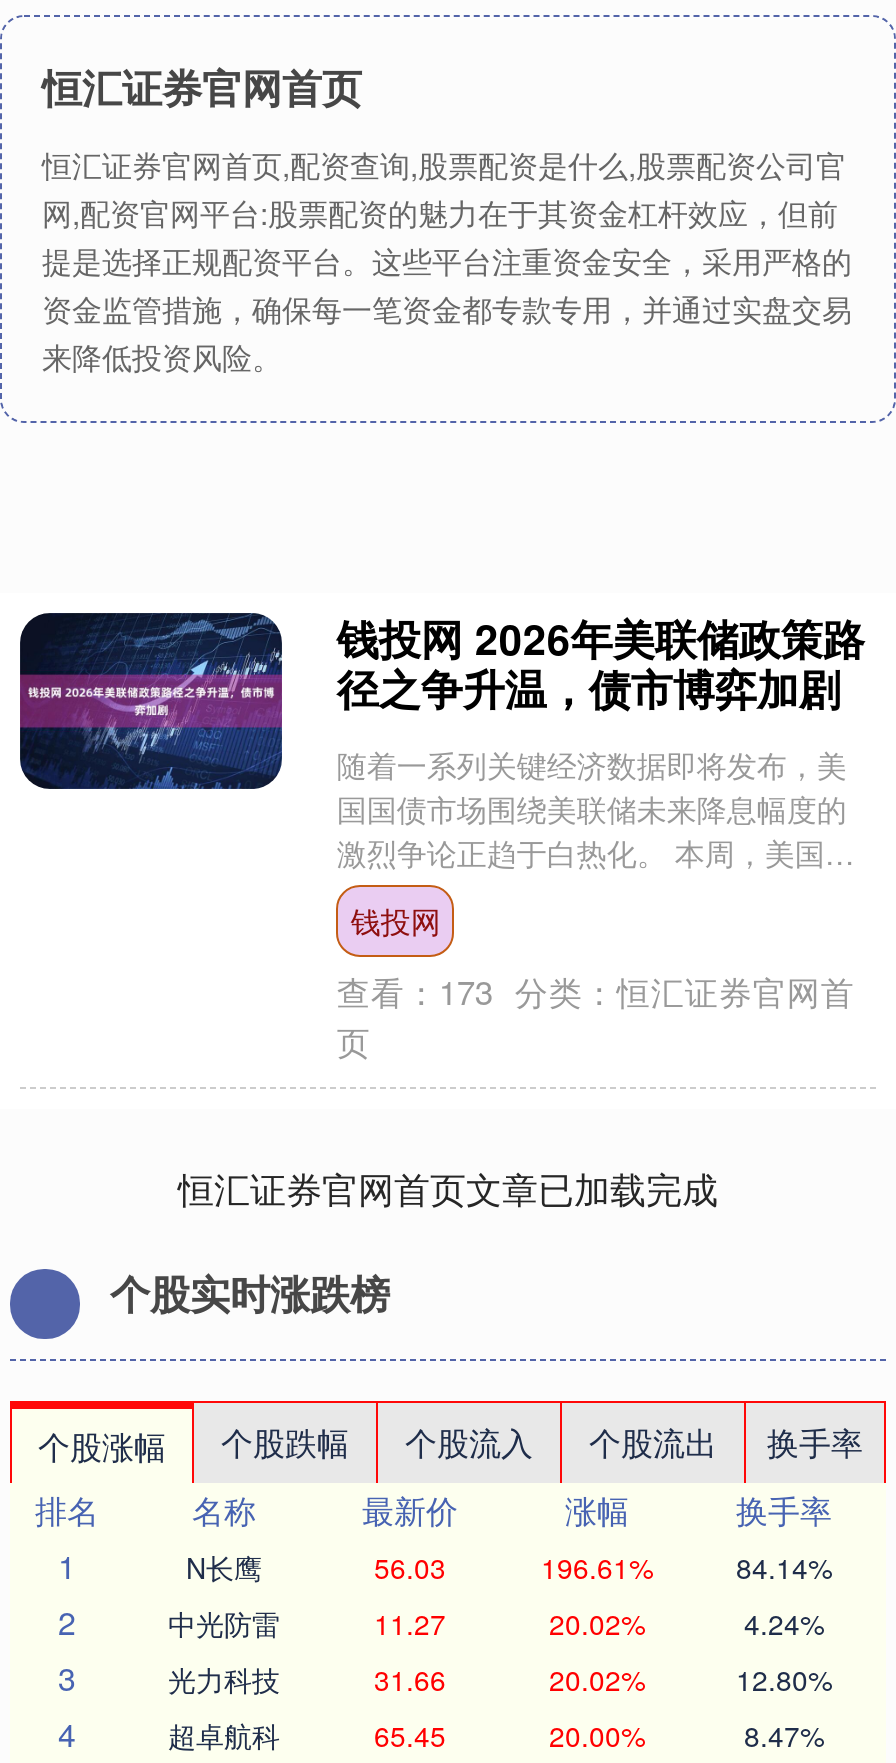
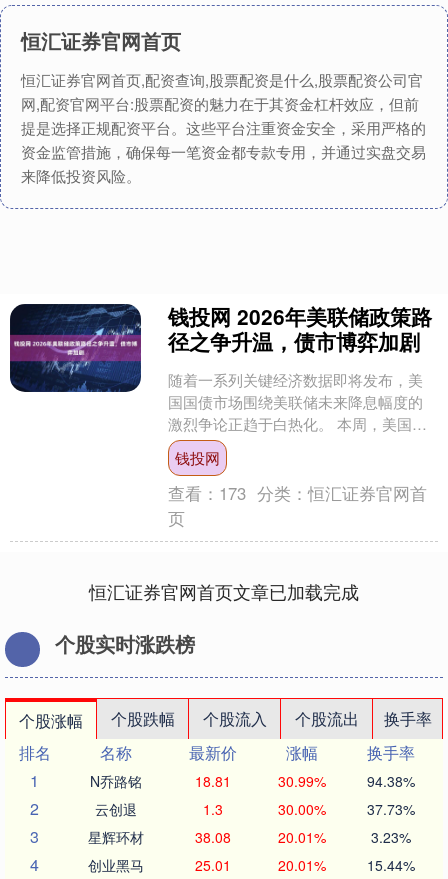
[186,1547,832,1587] N长鹰 | 56.03 | 196.61% | 84.14% -> [90,771,414,791] N乔路铭 | 18.81 | 30.99% | 94.38%
[168,1603,824,1643] 中光防雷 | 11.27 | 20.02% | 4.24% -> [95,799,414,819] 云创退 | 1.3 | 30.00% | 37.73%
[168,1659,832,1699] 光力科技 | 31.66 | 20.02% | 12.80% -> [88,827,410,847] 星辉环材 | 38.08 | 20.01% | 3.23%
[168,1715,824,1755] 超卓航科 | 65.45 | 20.00% | 8.47% -> [88,855,414,875] 创业黑马 | 25.01 | 20.01% | 15.44%

